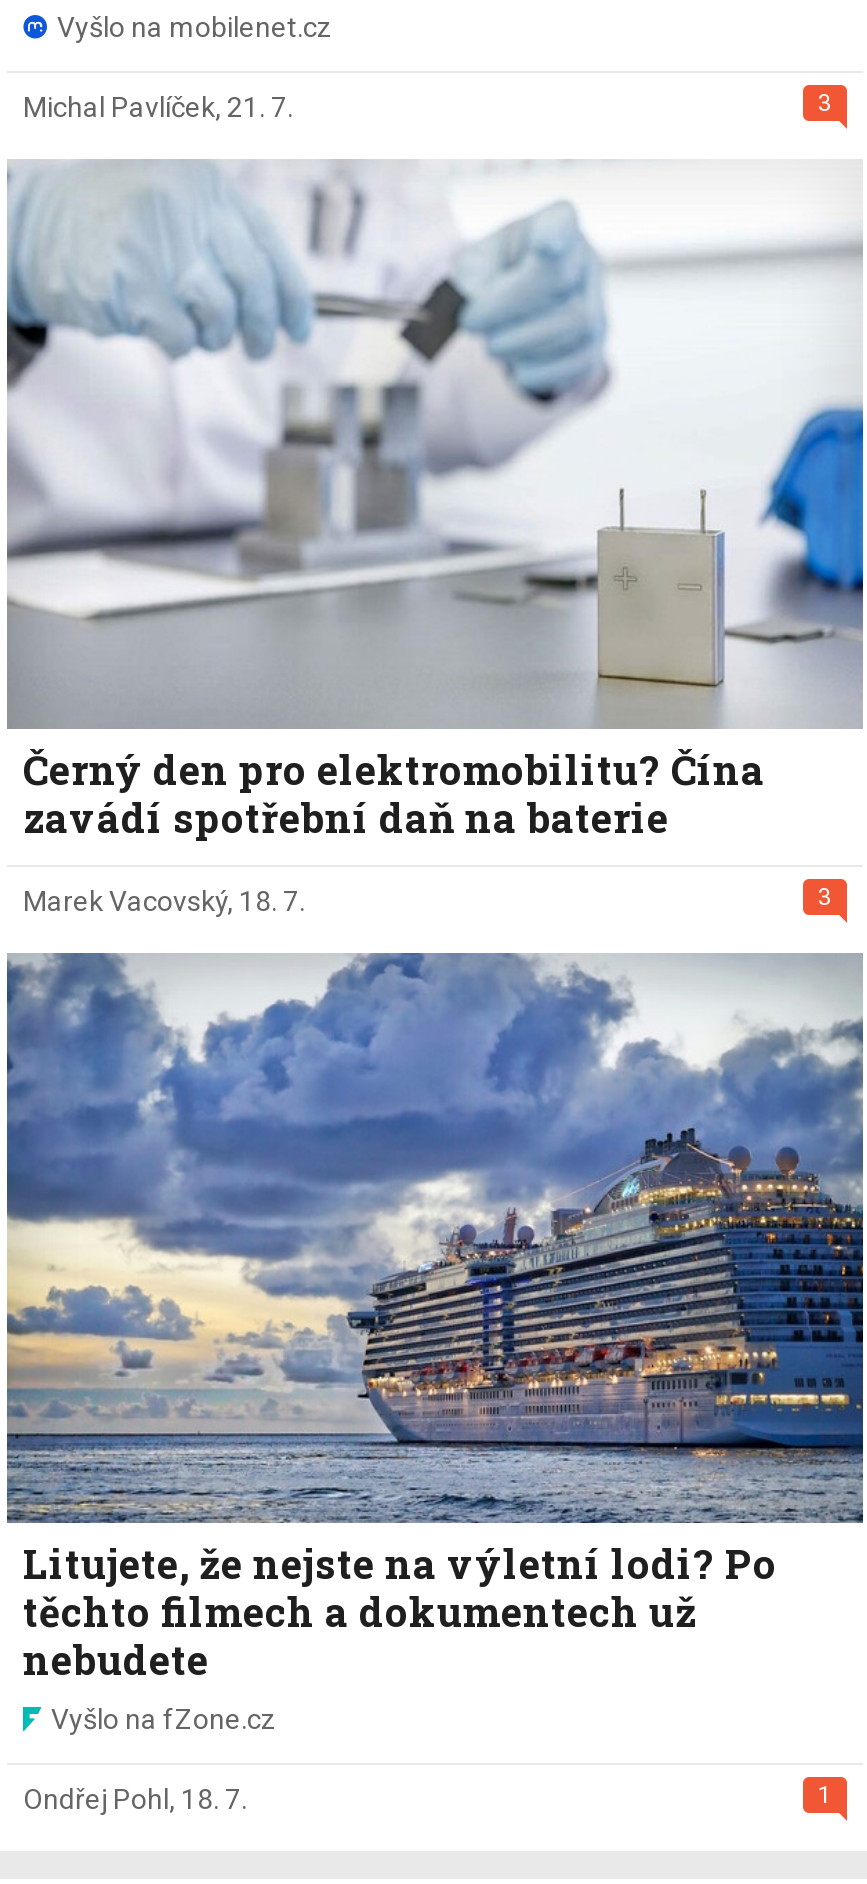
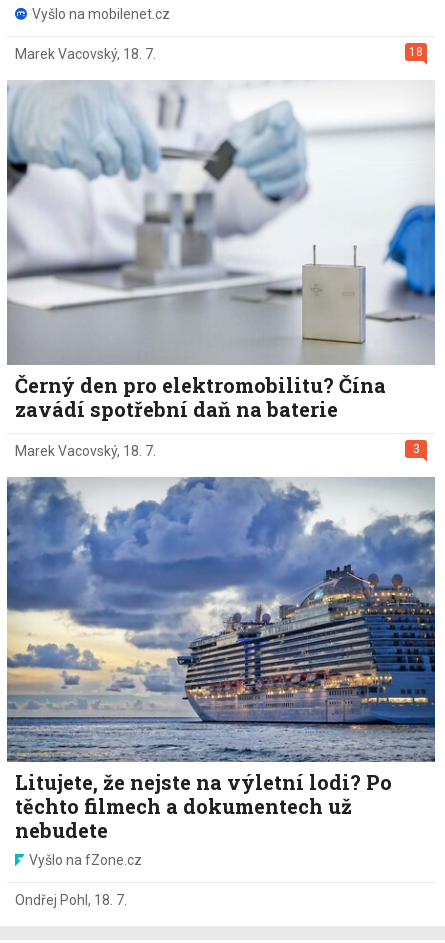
[23,88,832,122] 3 | Michal Pavlíček, 21. 7. -> [15,45,423,62] 18 | Marek Vacovský, 18. 7.
[818,1782,832,1810] 1 -> none

